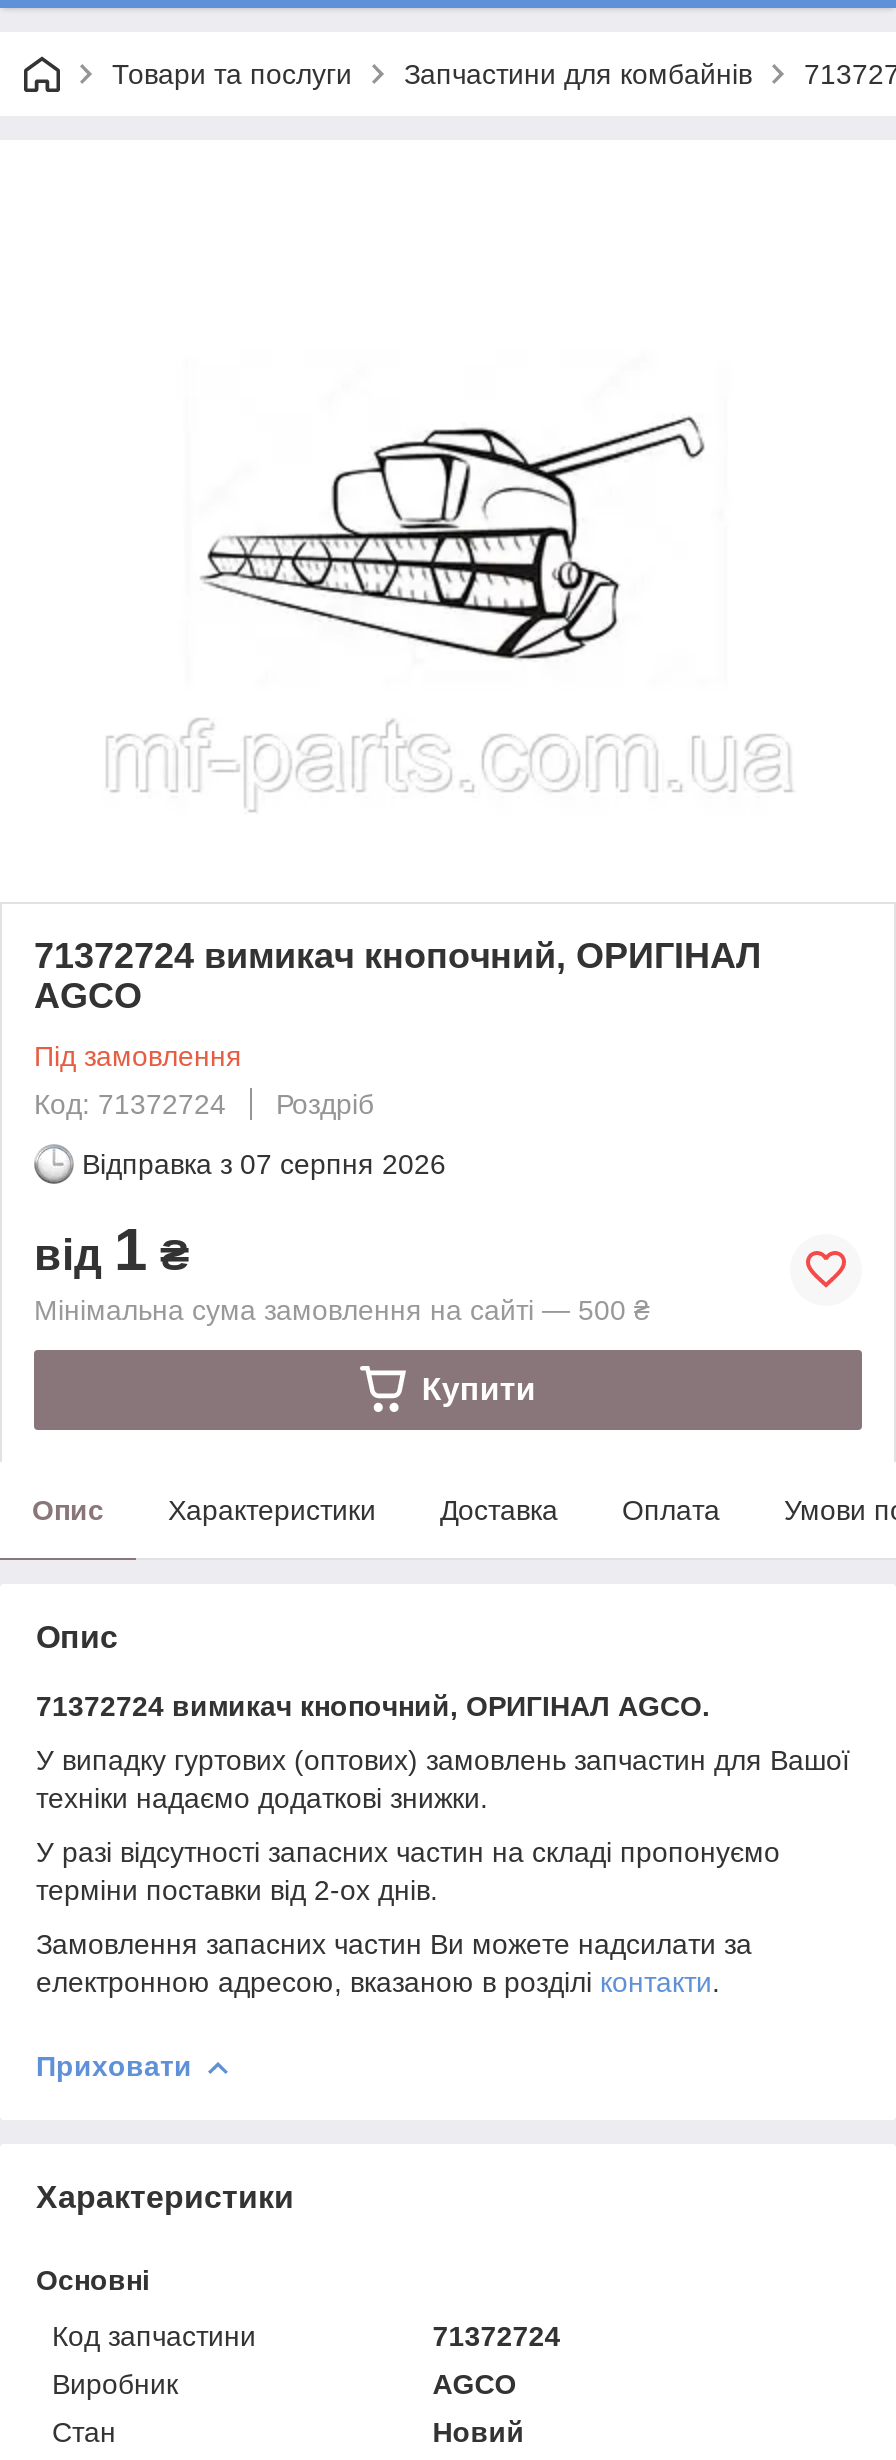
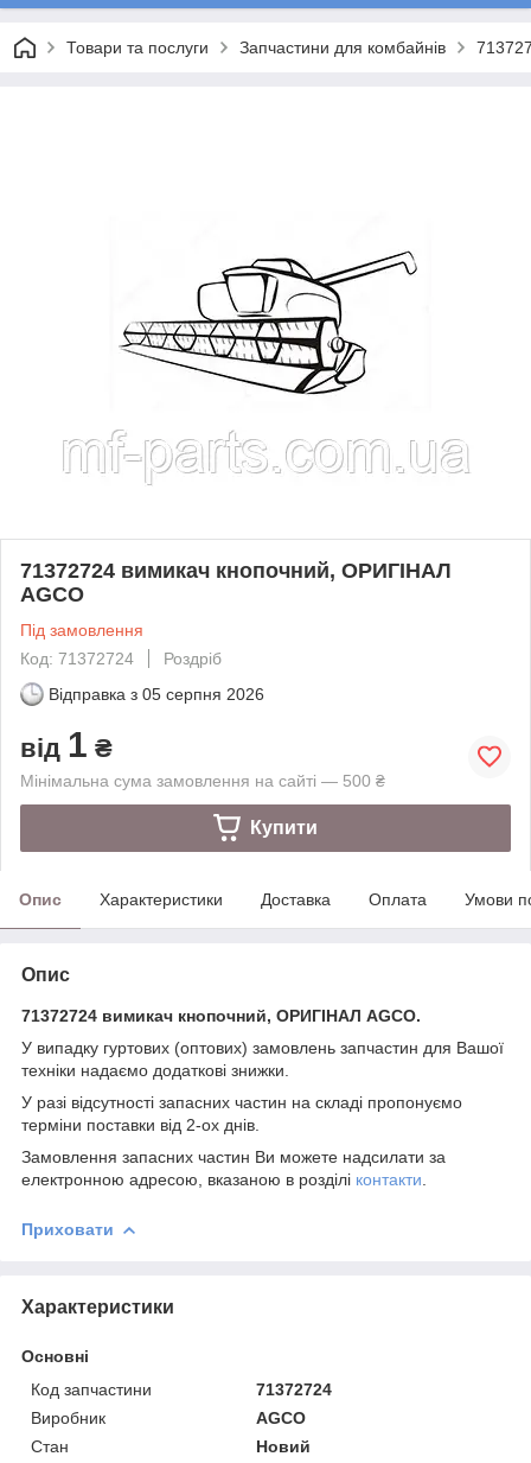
[82,1148,446,1180] Відправка з 07 серпня 2026 -> [49,684,264,703] Відправка з 05 серпня 2026

